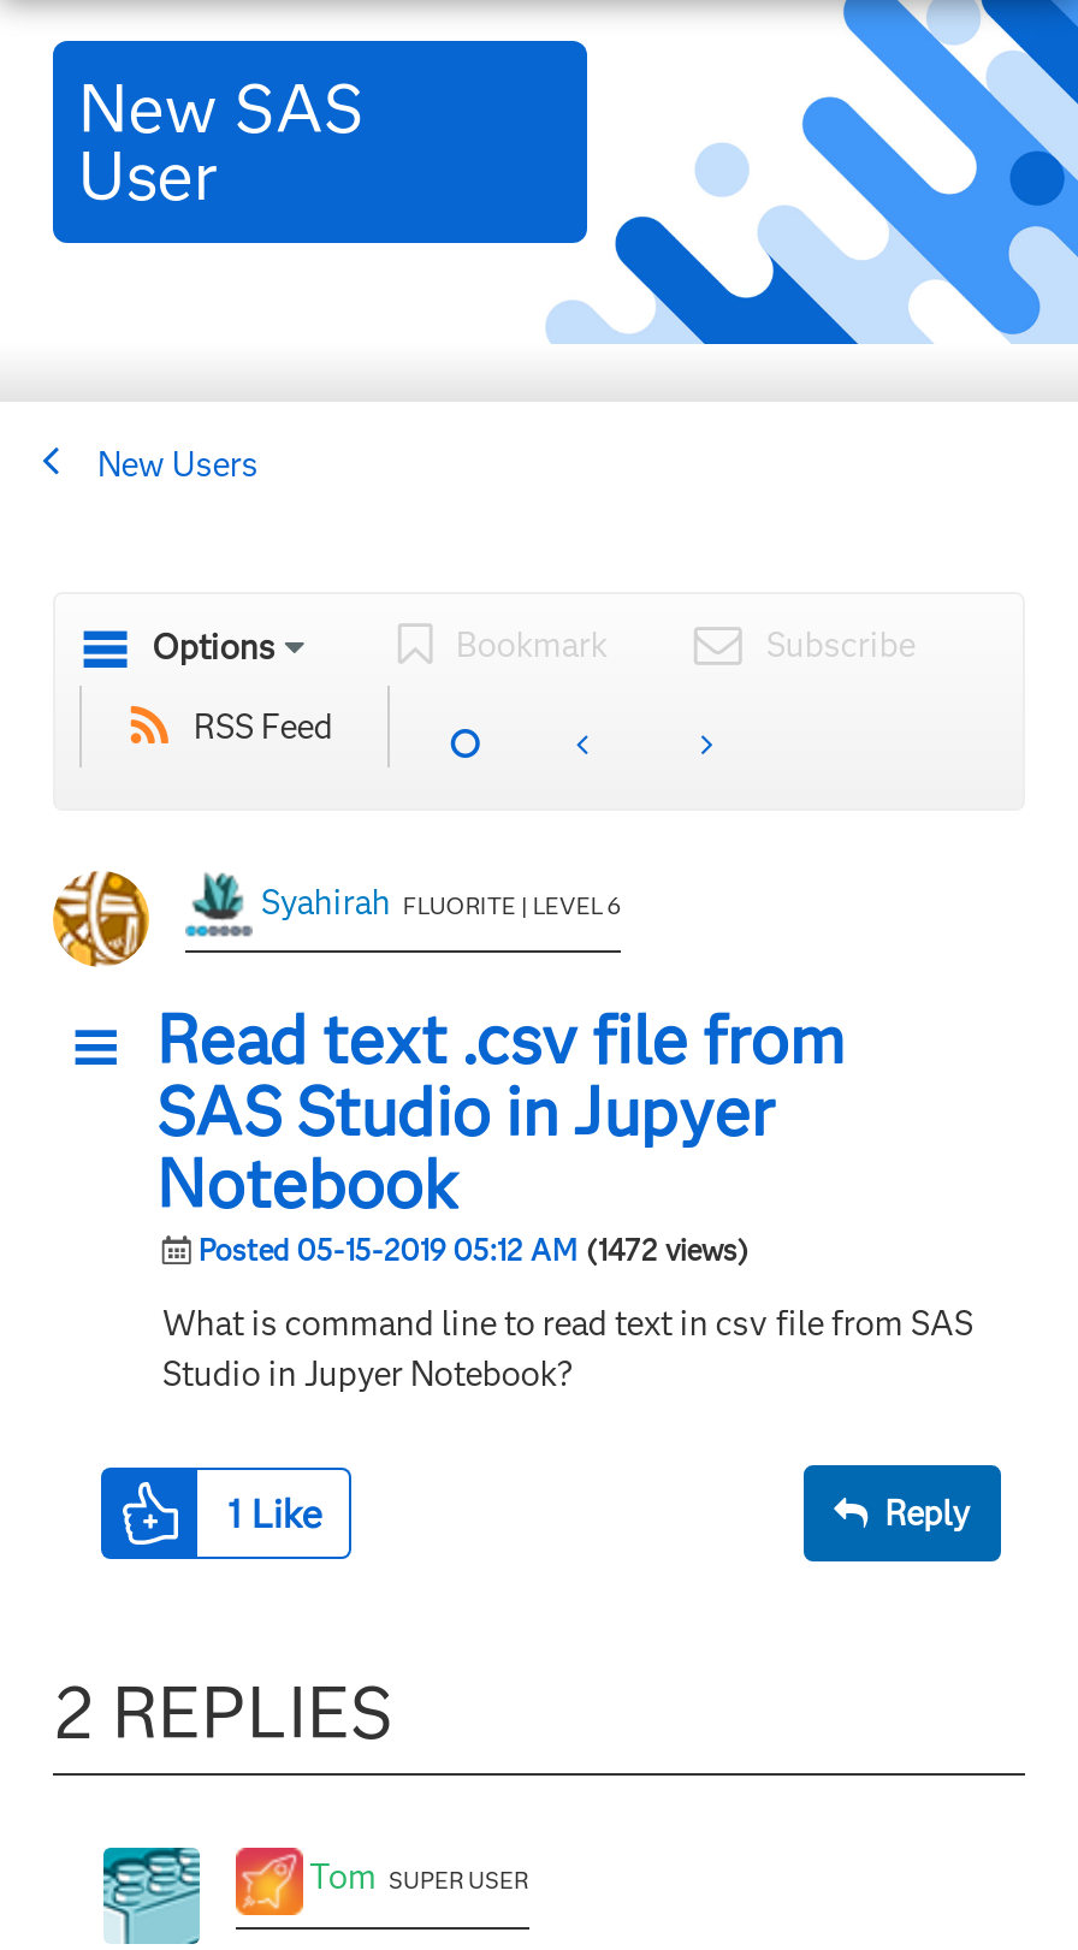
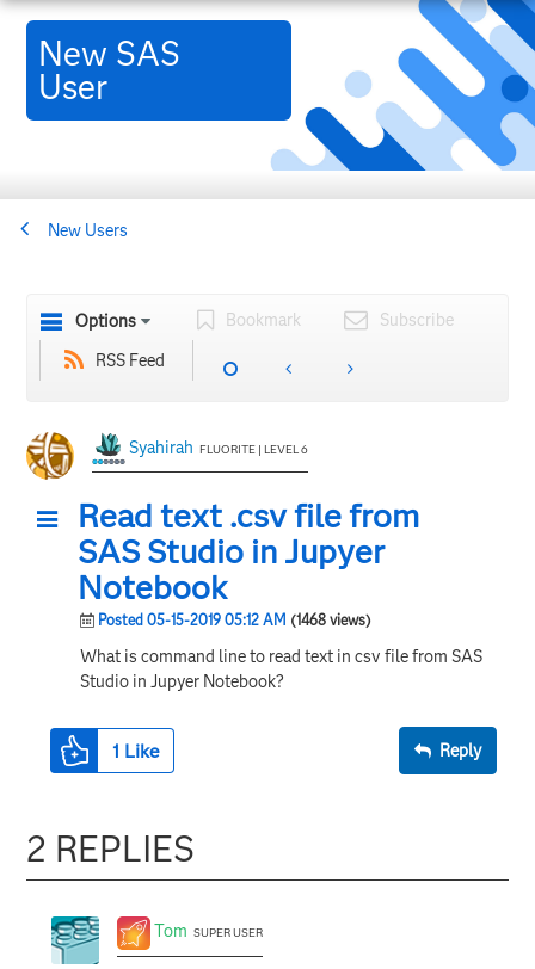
[198,1231,749,1267] Posted 05-15-2019 05:12 AM (1472 views) -> [98,610,372,628] Posted 05-15-2019 05:12 AM (1468 views)

